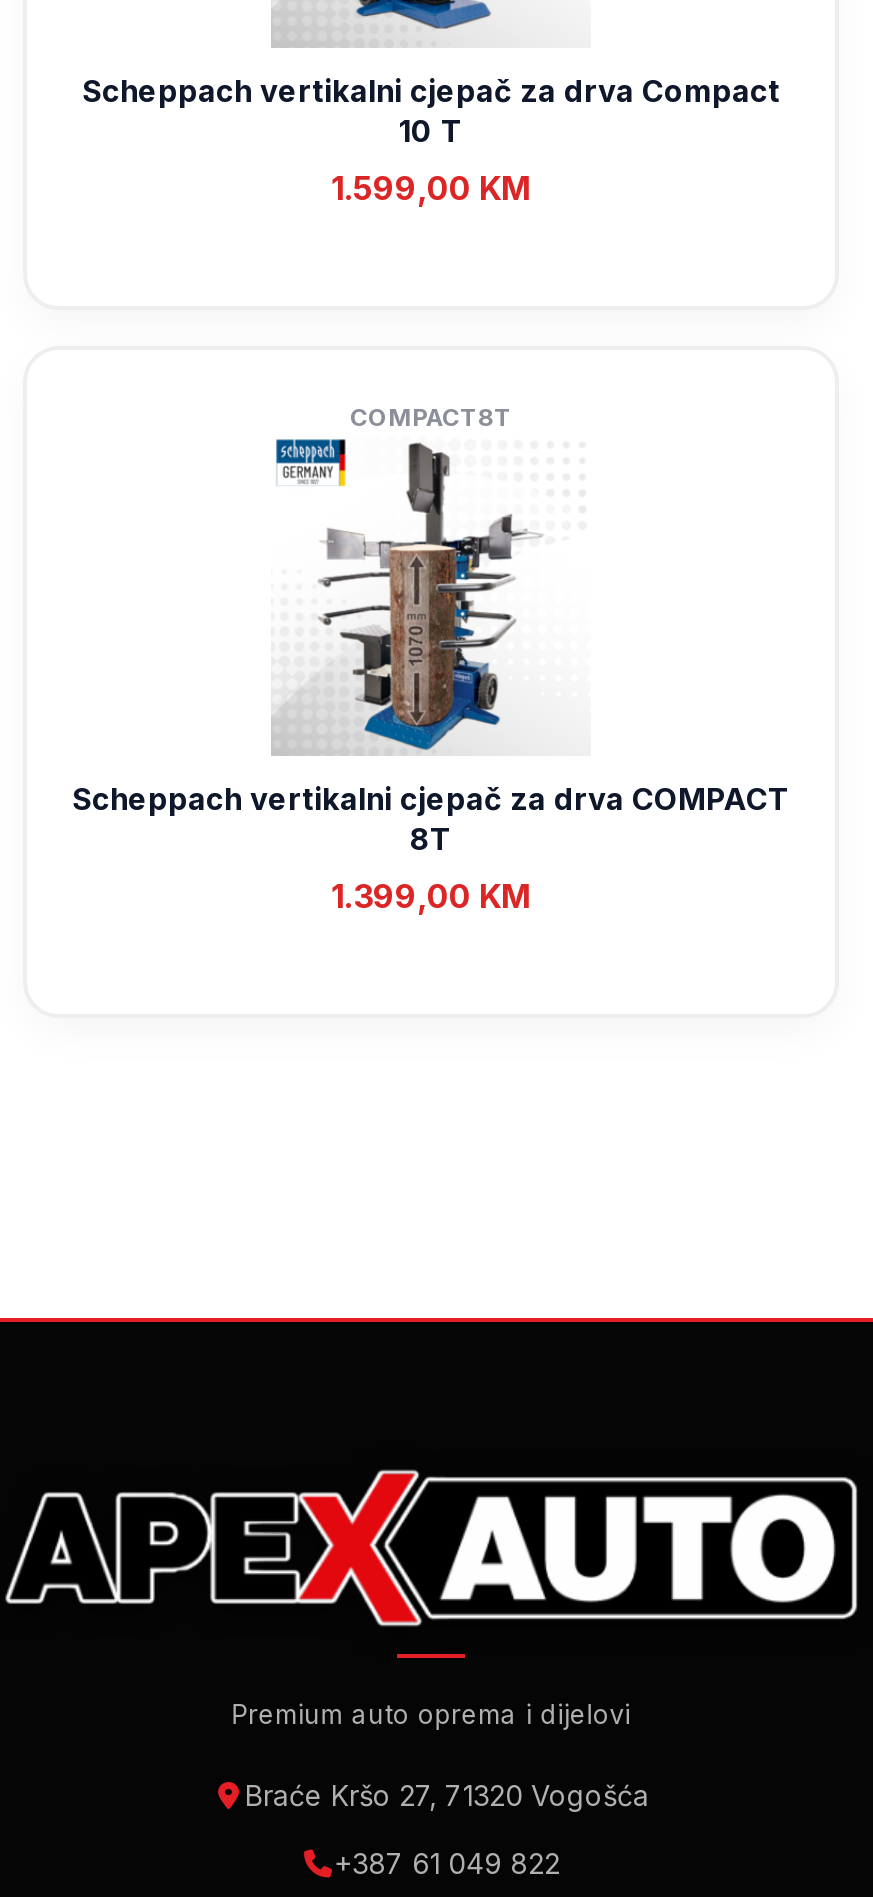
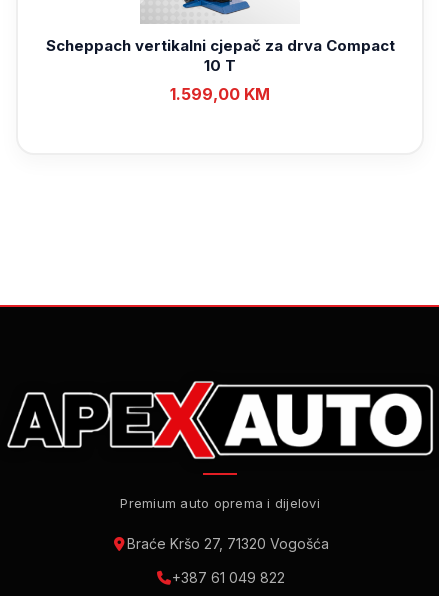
[350,403,512,433] COMPACT8T -> none
[72,438,790,917] [image] | Scheppach vertikalni cjepač za drva COMPACT | 8T | 1.399,00 KM -> none

